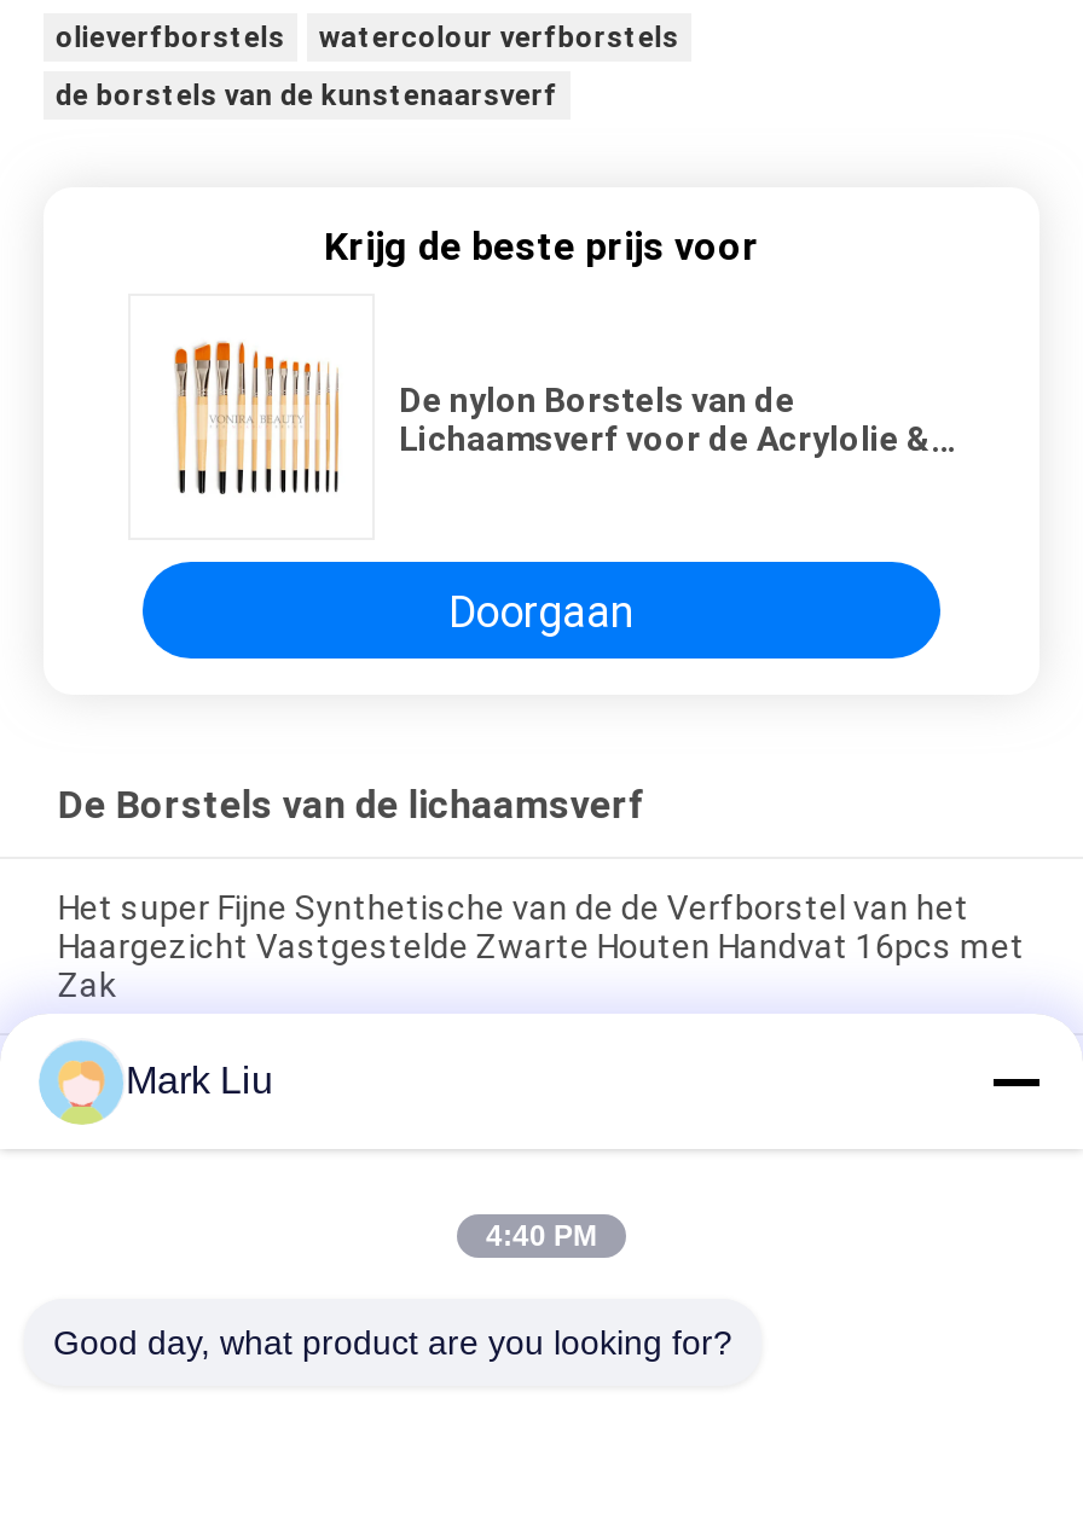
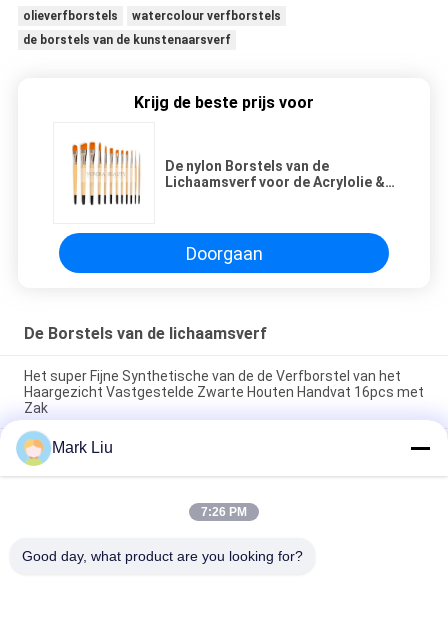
[486,1219,597,1253] 4:40 PM -> [201,505,247,519] 7:26 PM

